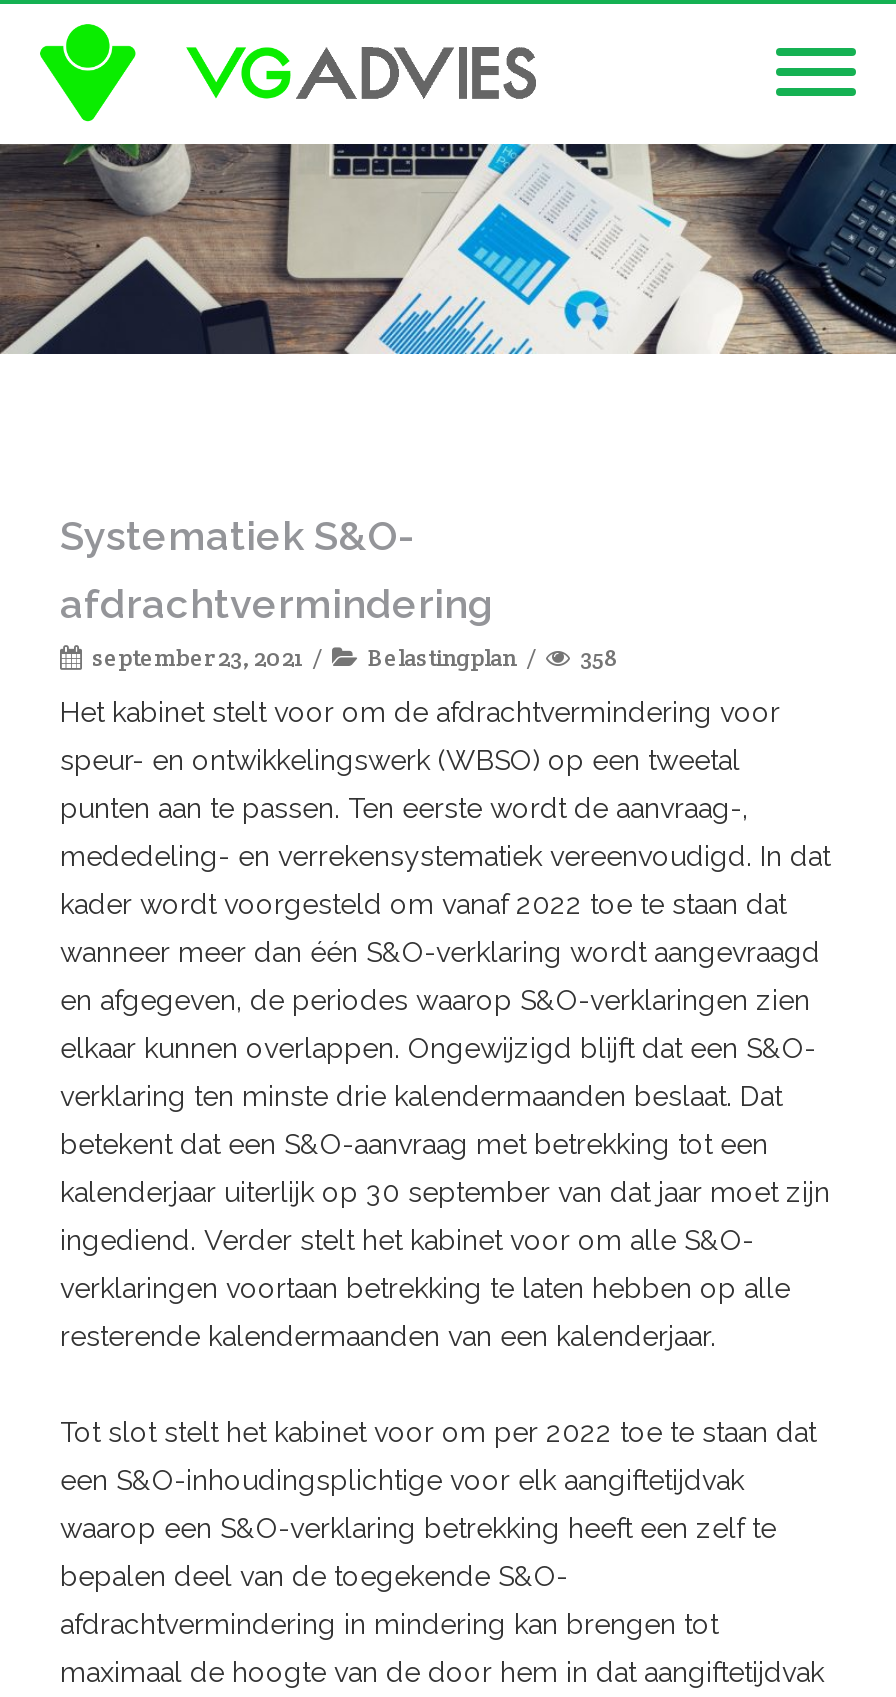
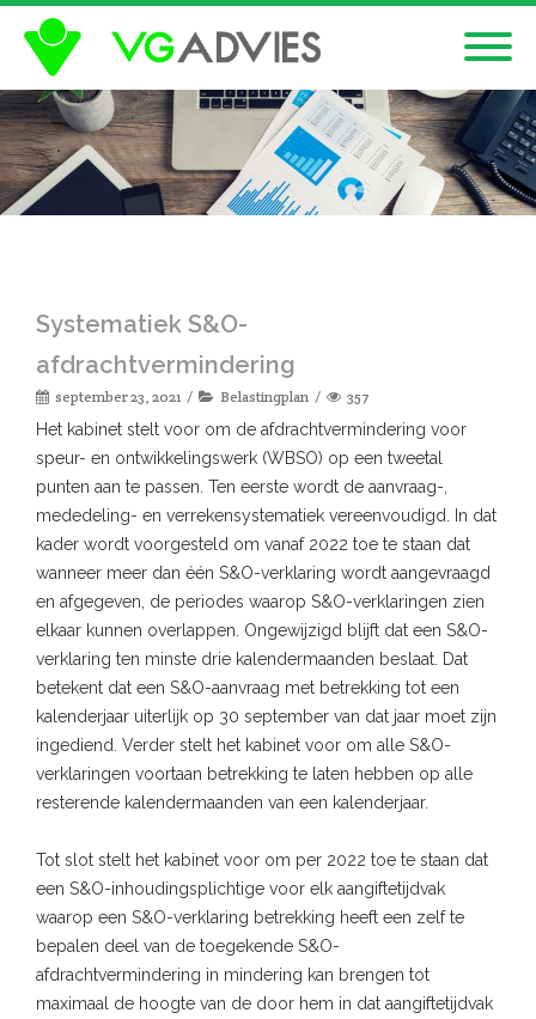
[368,642,618,672] Belastingplan 358 -> [220,388,370,405] Belastingplan 357

